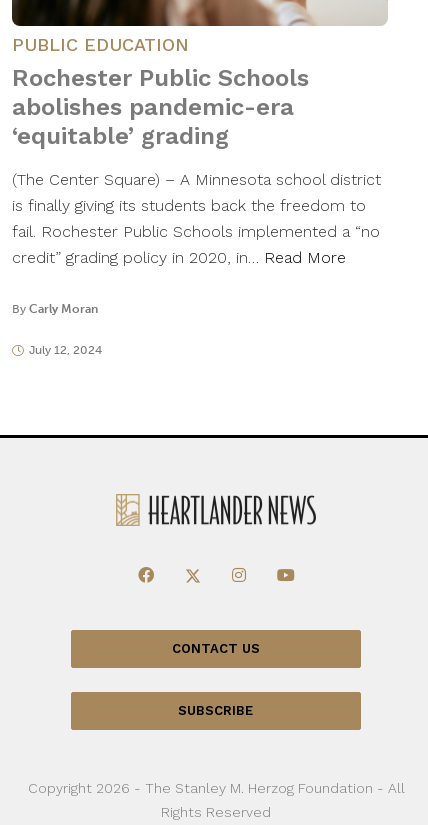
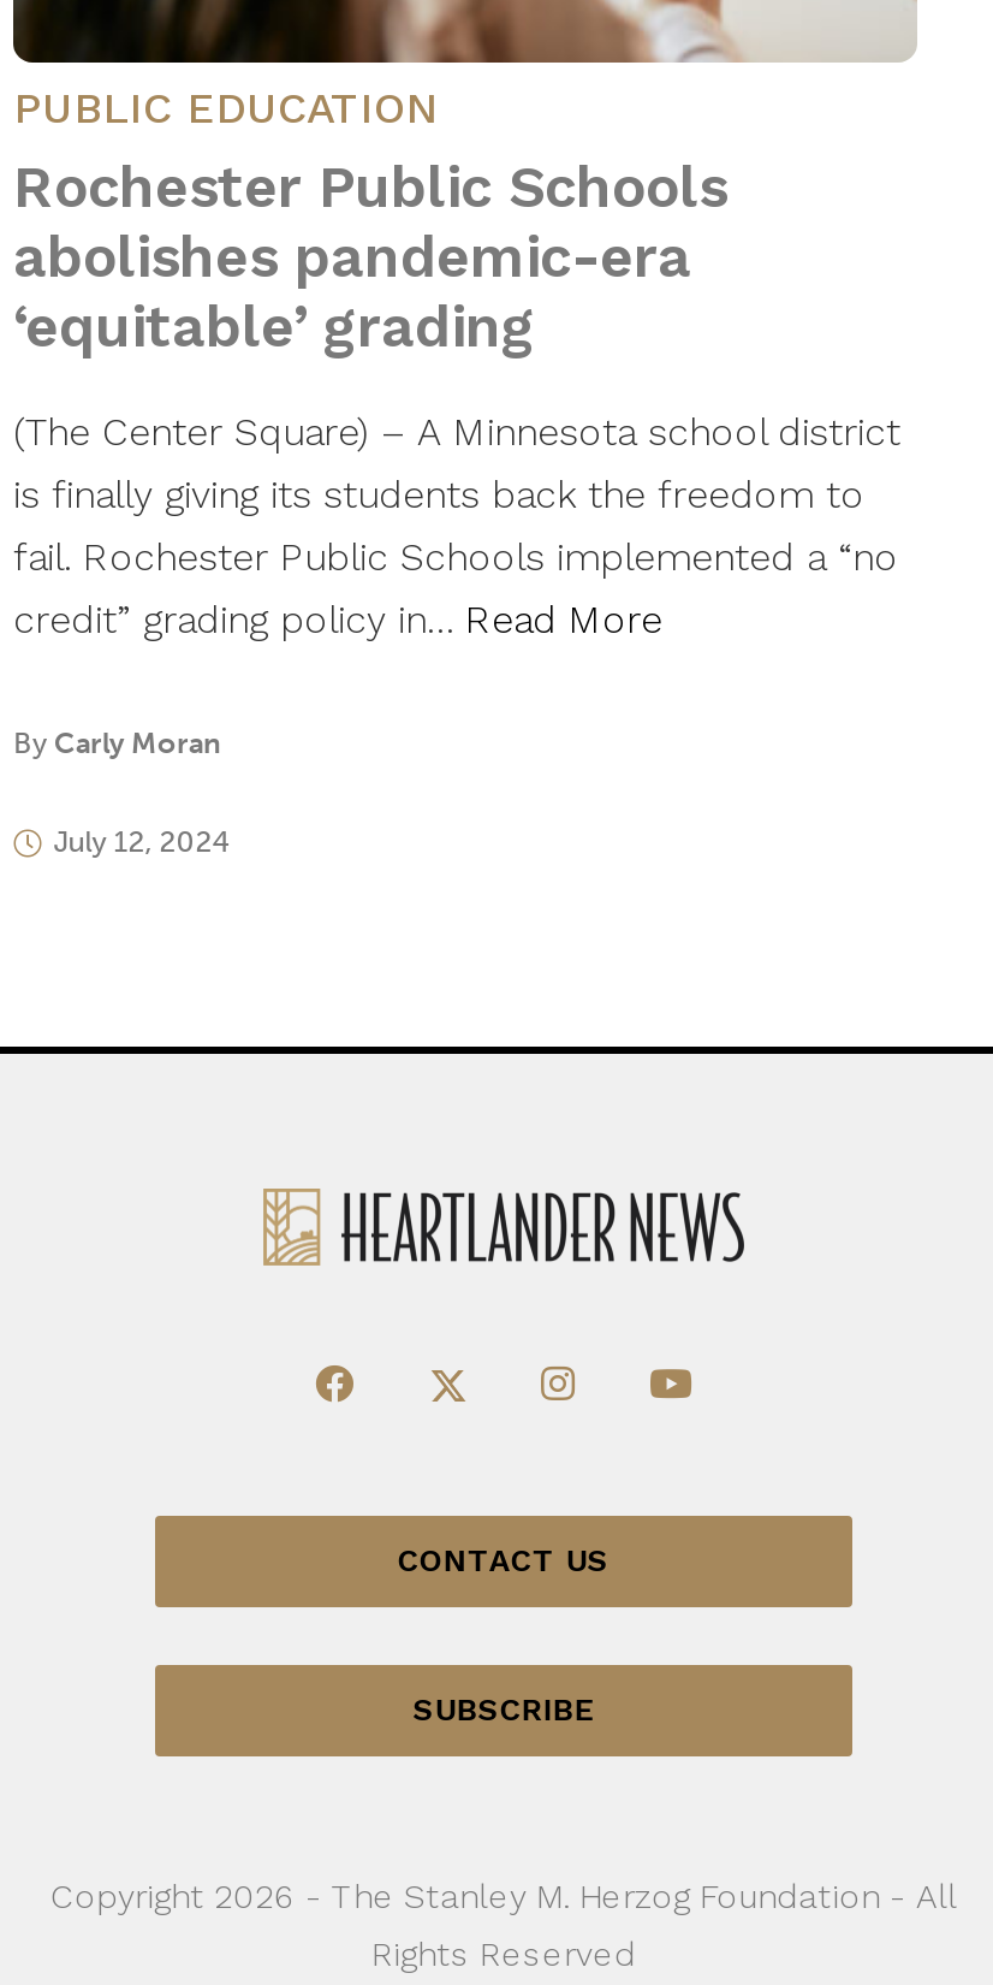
[12,248,346,267] credit” grading policy in 2020, in… Read More -> [13,597,662,642] credit” grading policy in… Read More

